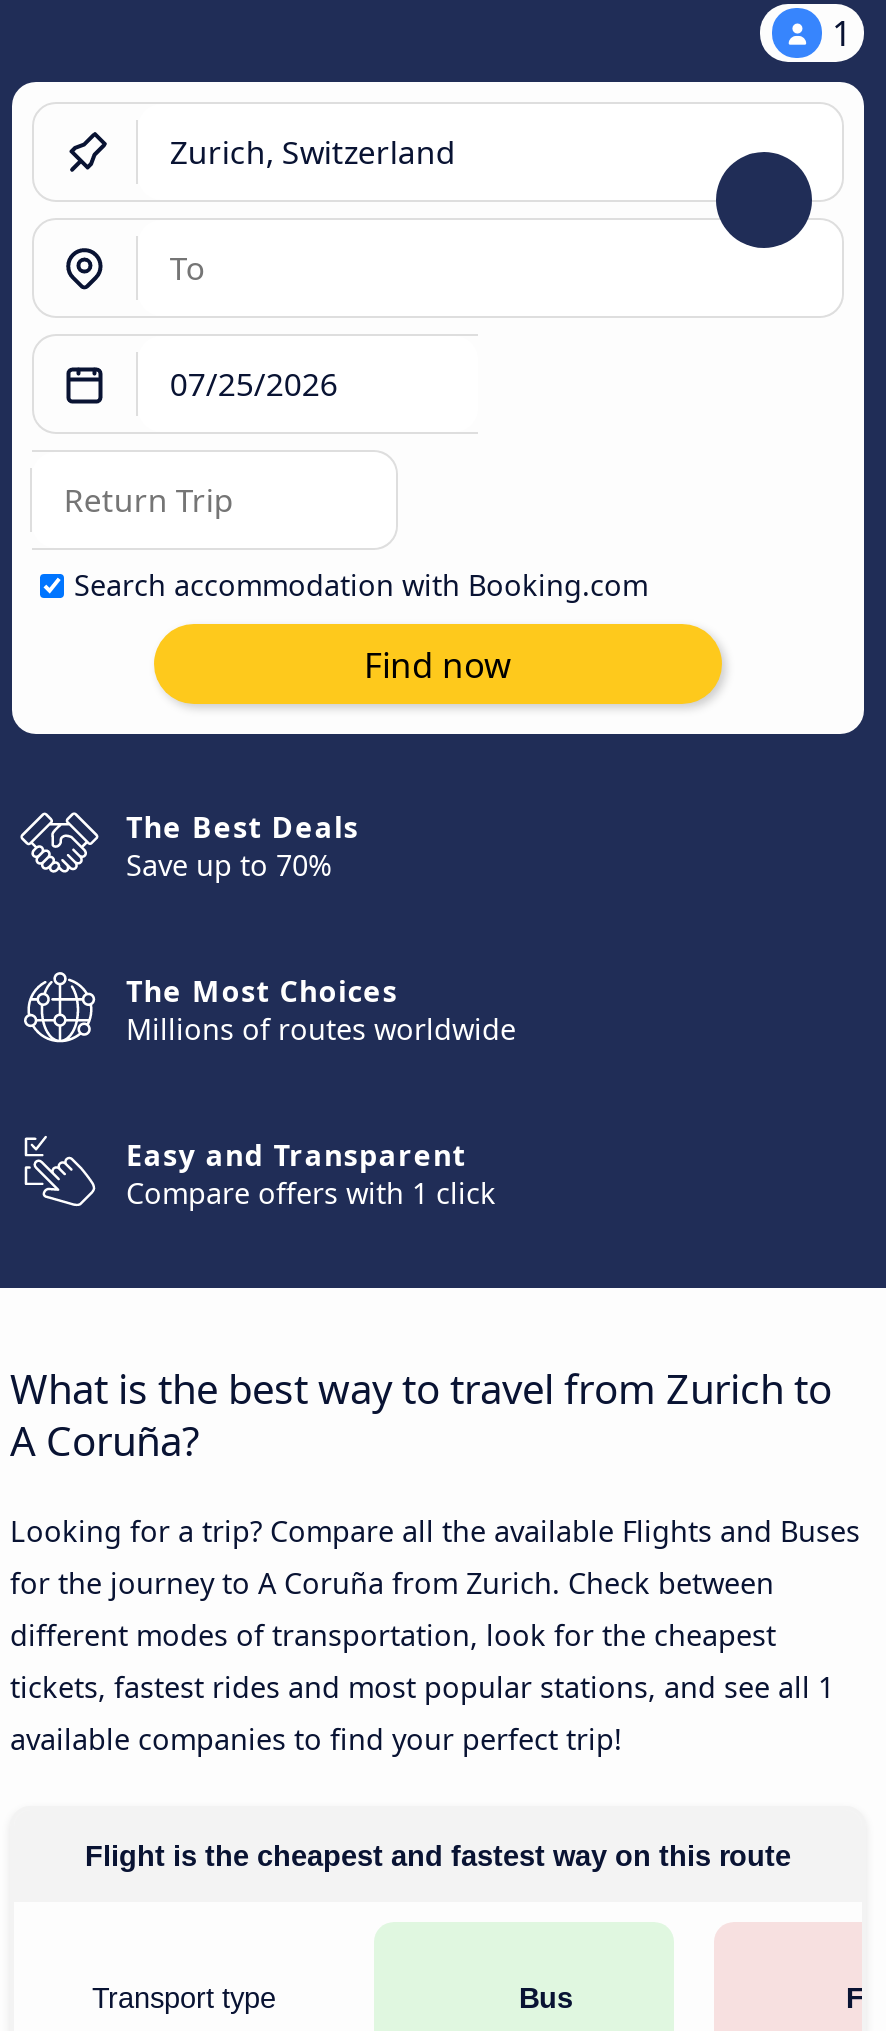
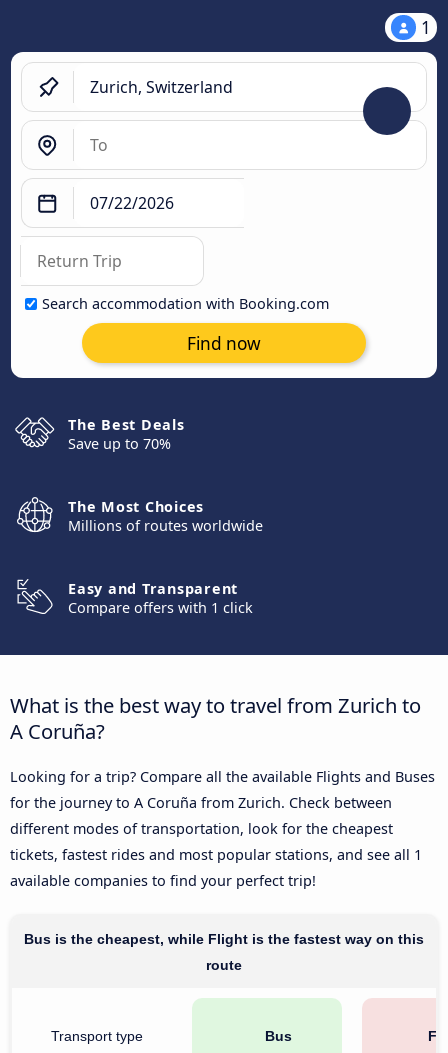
[85,1840,791,1872] Flight is the cheapest and fastest way on this route -> [24,931,424,973] Bus is the cheapest, while Flight is the fastest way on this | route

